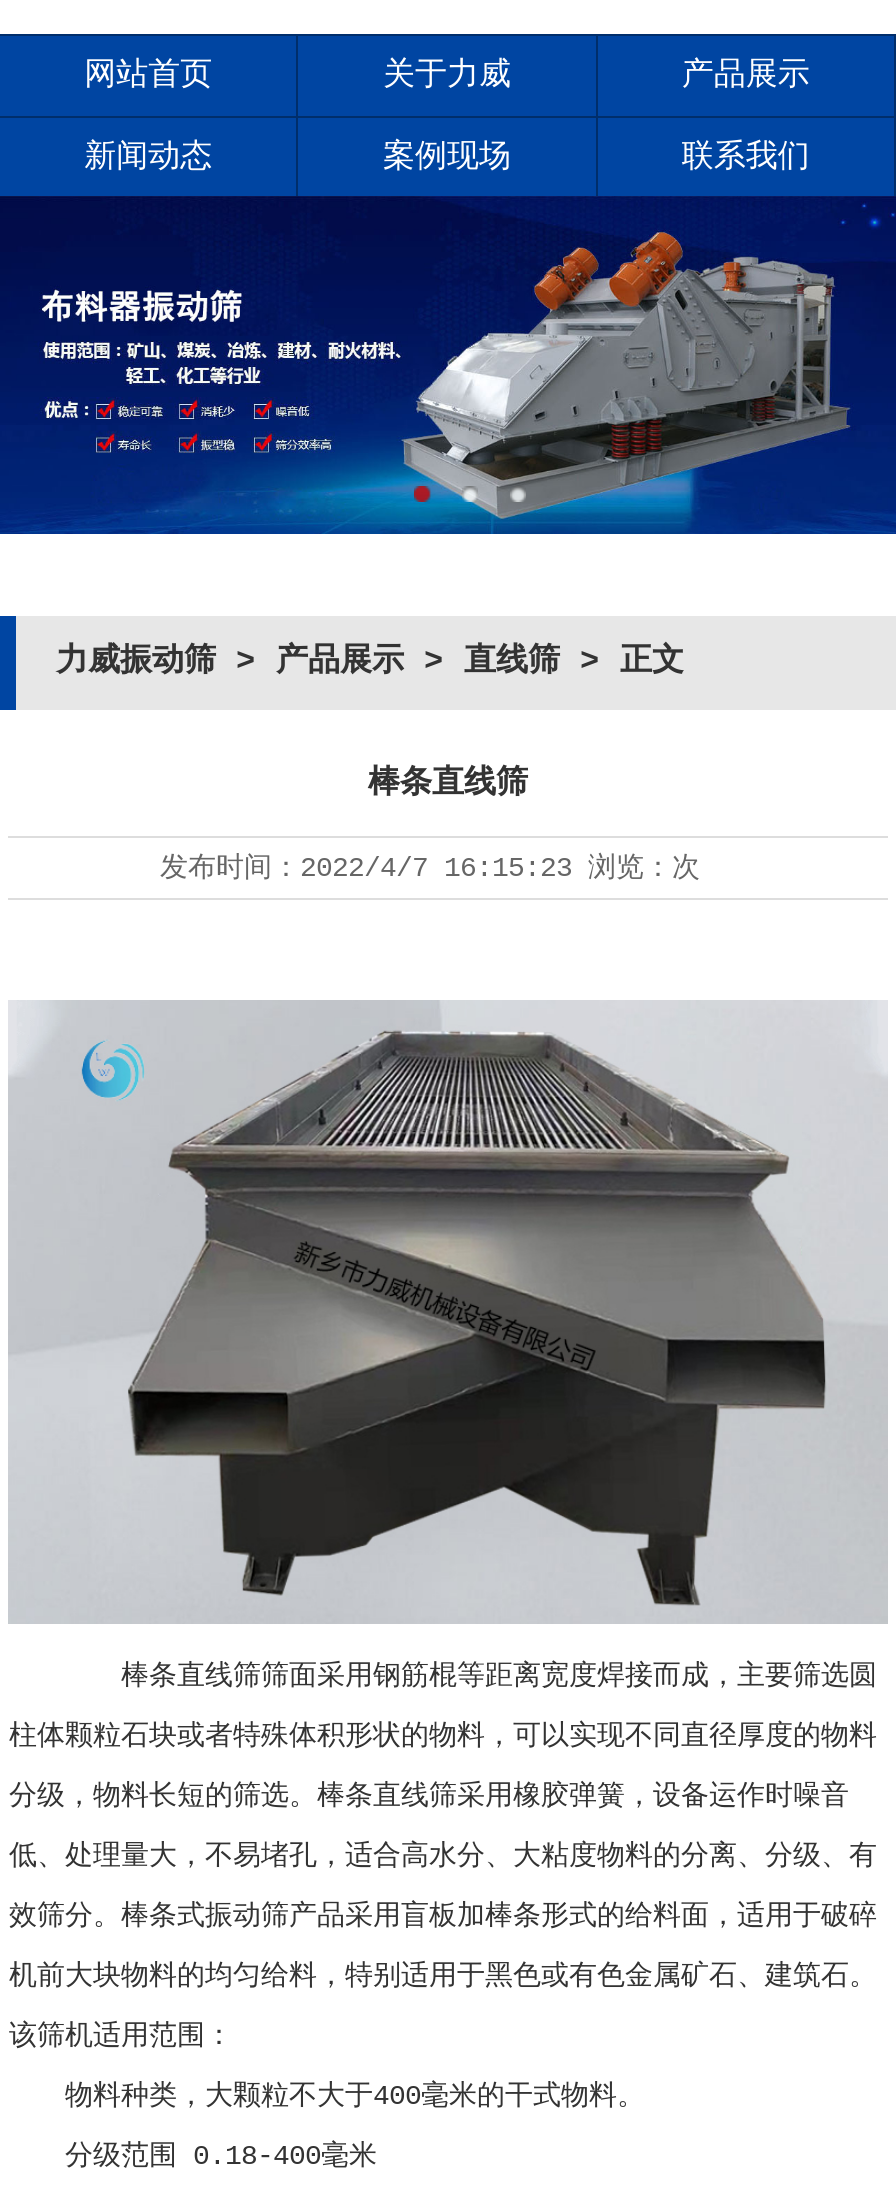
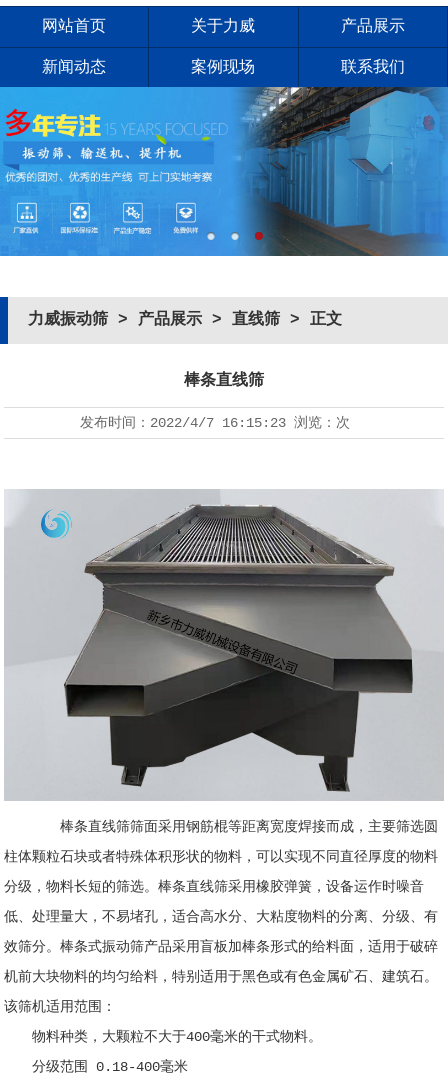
[6,194,890,536] [image] -> [3,86,445,257] [image]

